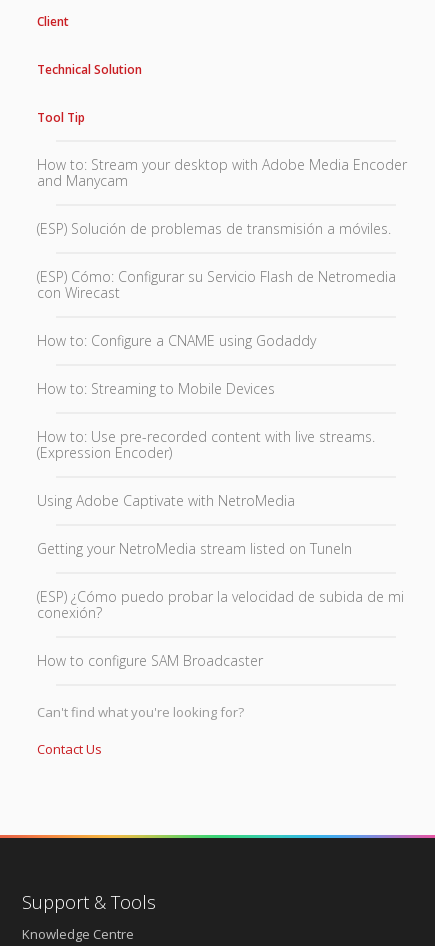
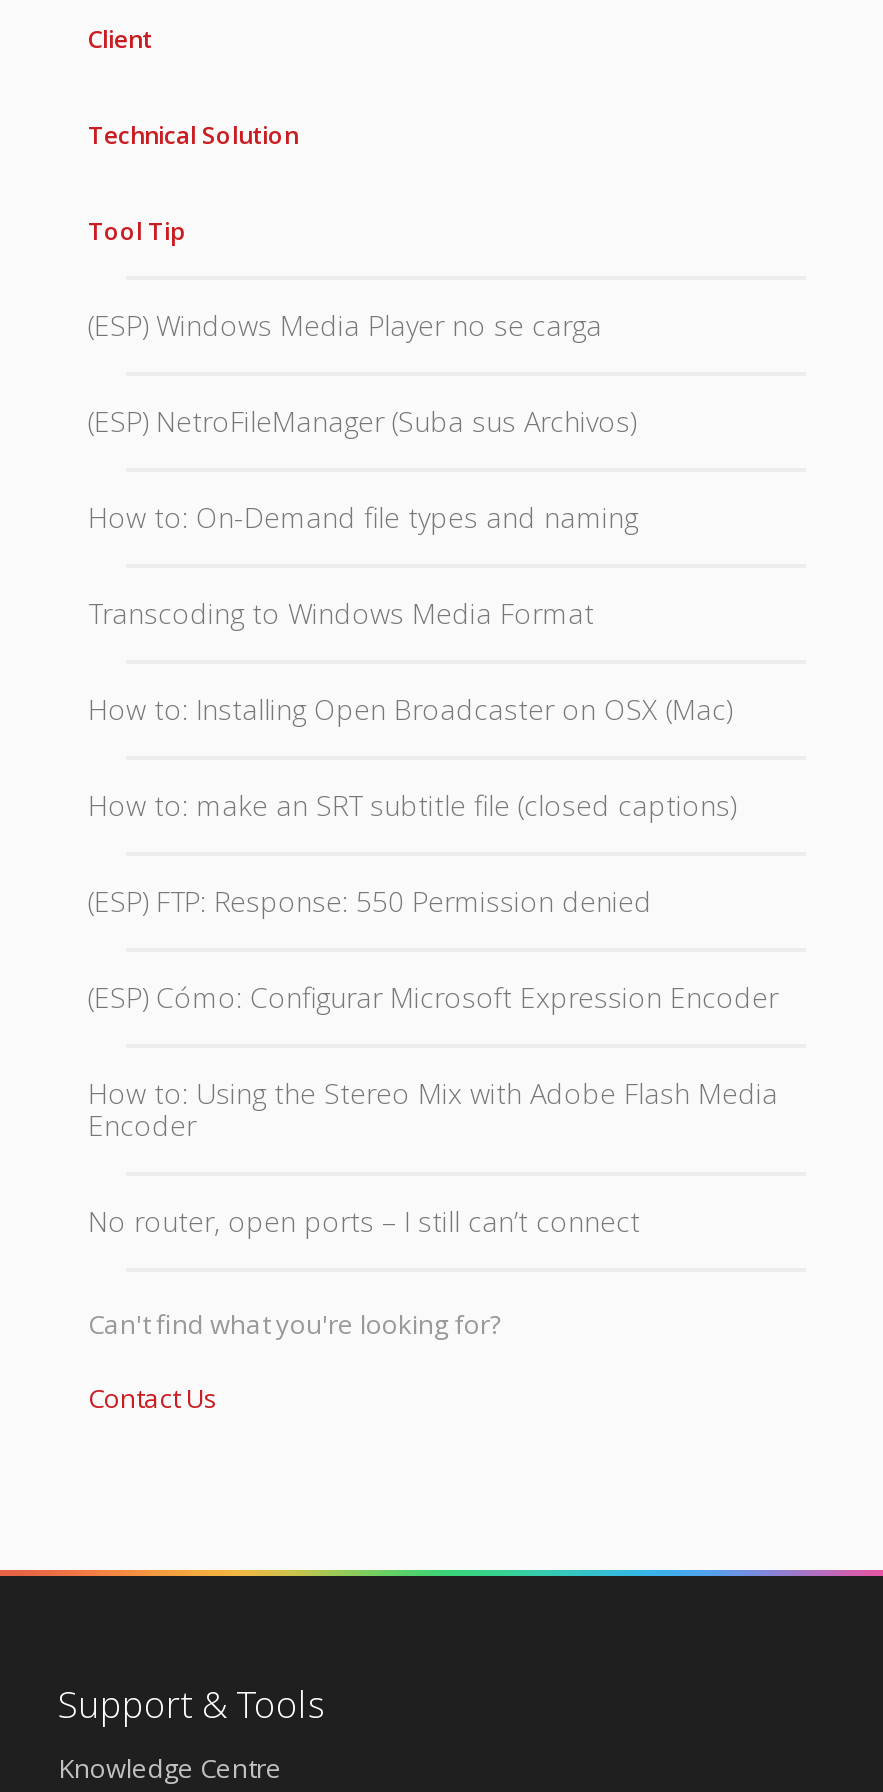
[37,155,407,190] How to: Stream your desktop with Adobe Media Encoder | and Manycam -> [88,306,602,344] (ESP) Windows Media Player no se carga
[37,219,391,238] (ESP) Solución de problemas de transmisión a móviles. -> [88,402,636,440] (ESP) NetroFileManager (Suba sus Archivos)
[37,267,396,302] (ESP) Cómo: Configurar su Servicio Flash de Netromedia | con Wirecast -> [88,498,638,536] How to: On-Demand file types and naming
[37,331,316,350] How to: Configure a CNAME using Godaddy -> [88,594,594,632] Transcoding to Windows Media Format
[37,379,275,398] How to: Streaming to Mobile Devices -> [88,690,732,728] How to: Installing Open Broadcaster on OSX (Mac)
[37,427,375,462] How to: Use pre-recorded content with live streams. | (Expression Encoder) -> [88,786,736,824] How to: make an SRT subtitle file (closed captions)
[37,491,295,510] Using Adobe Captivate with NetroMedia -> [88,882,652,920] (ESP) FTP: Response: 550 Permission denied
[37,539,352,558] Getting your NetroMedia stream listed on TuneIn -> [88,978,778,1016] (ESP) Cómo: Configurar Microsoft Expression Encoder
[37,587,404,622] (ESP) ¿Cómo puedo probar la velocidad de subida de mi | conexión? -> [88,1074,778,1144] How to: Using the Stereo Mix with Adobe Flash Media | Encoder
[37,651,263,670] How to configure SAM Broadcaster -> [88,1202,640,1240] No router, open ports – I still can’t connect

